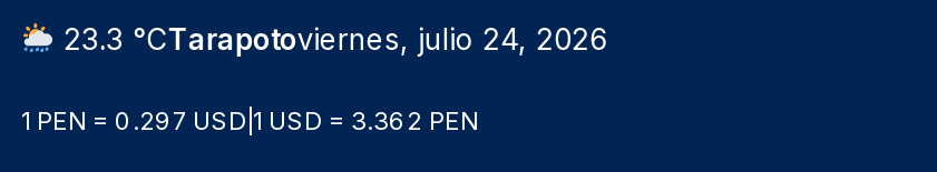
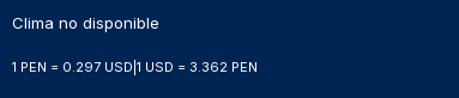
[54,21,607,57] 23.3 °CTarapotoviernes, julio 24, 2026 -> [12,13,159,32] Clima no disponible

